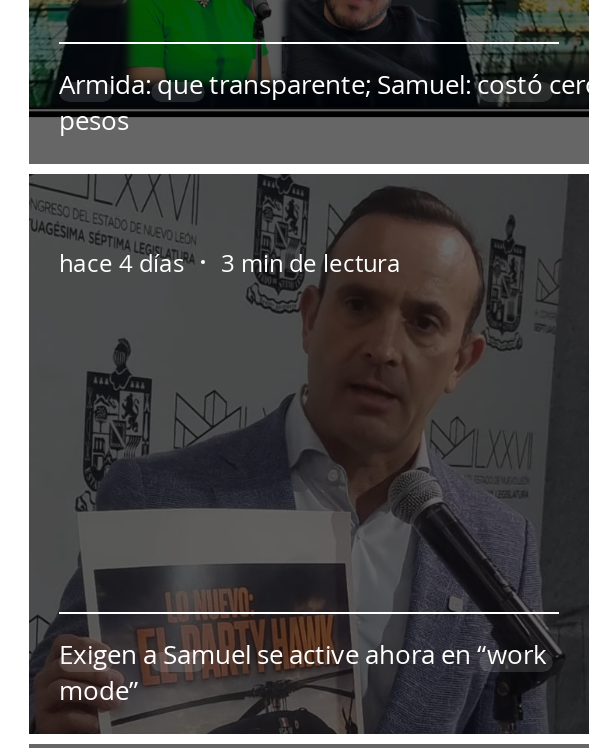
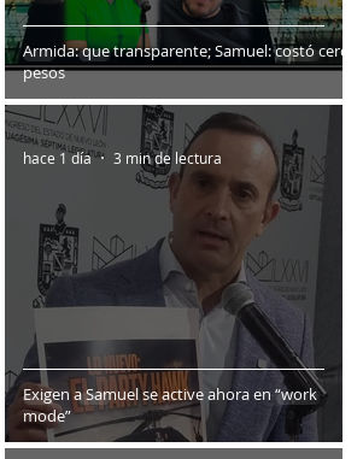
[59,245,401,277] hace 4 días 3 min de lectura -> [23,148,222,167] hace 1 día 3 min de lectura

